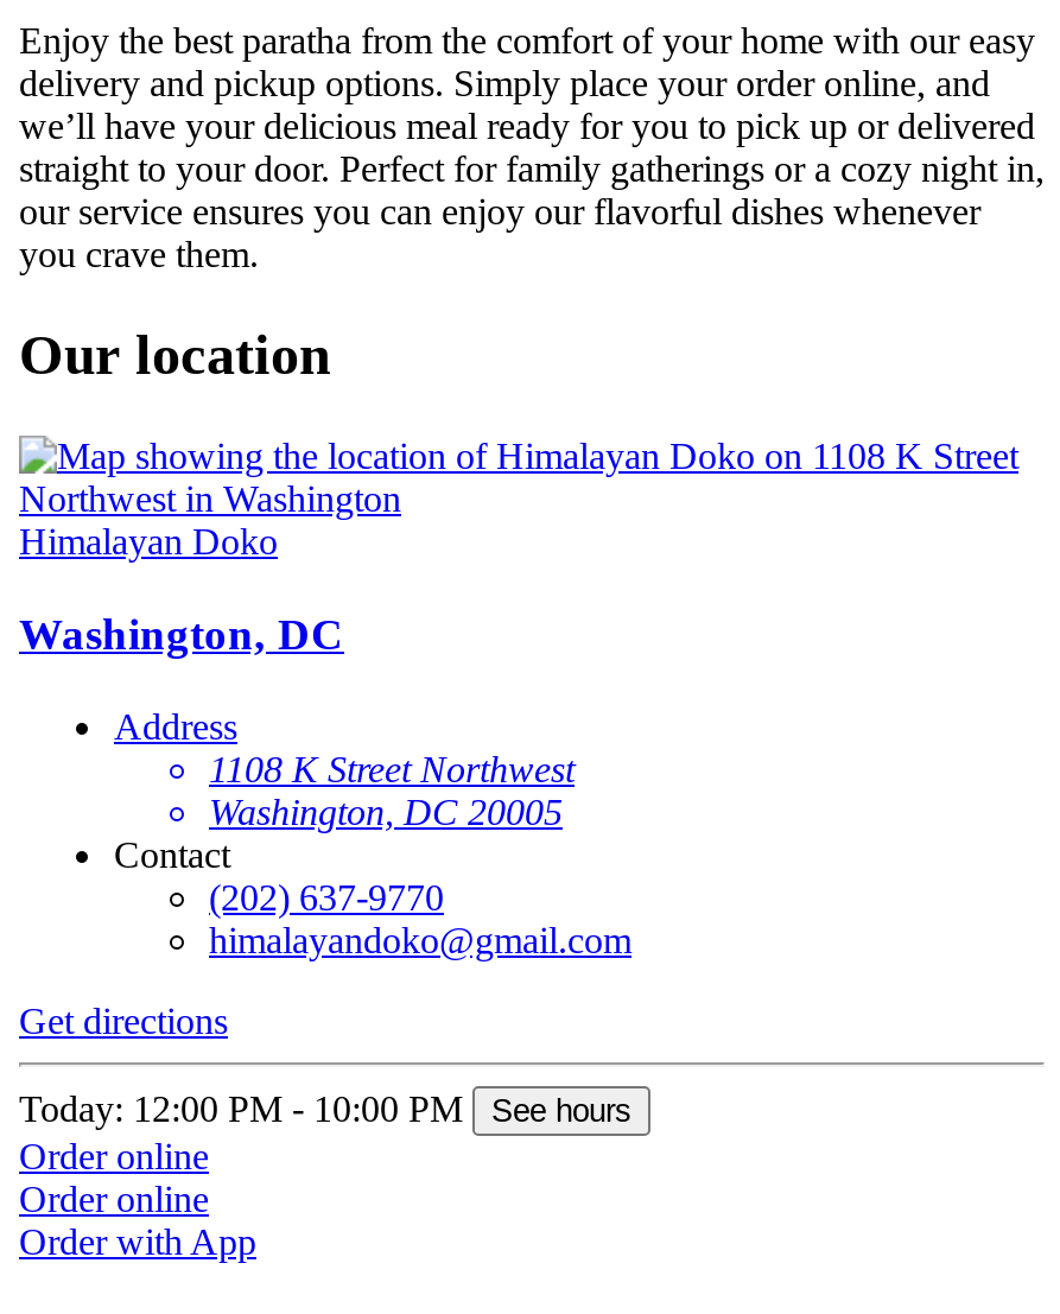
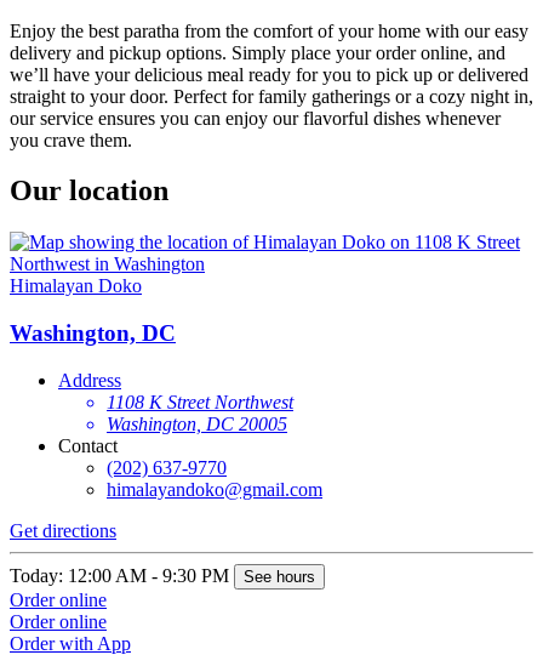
[19,1088,631,1128] Today: 12:00 PM - 10:00 PM See hours -> [10,565,315,586] Today: 12:00 AM - 9:30 PM See hours

